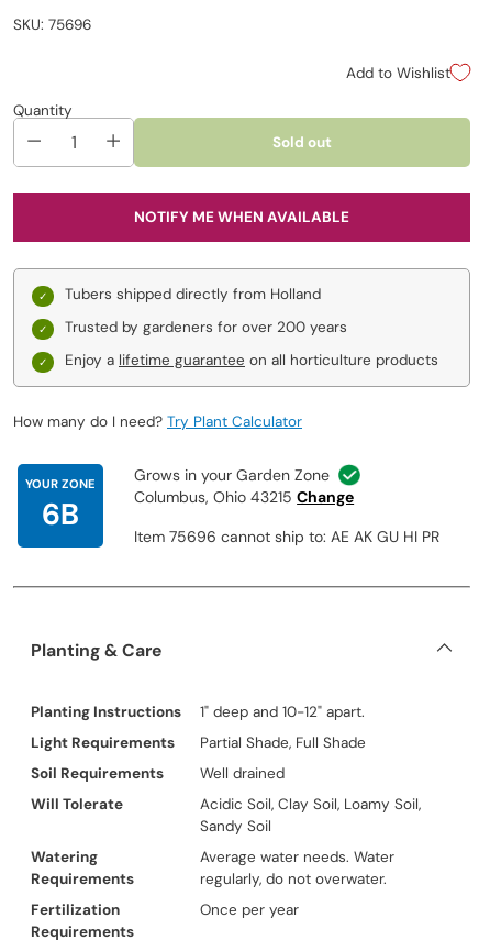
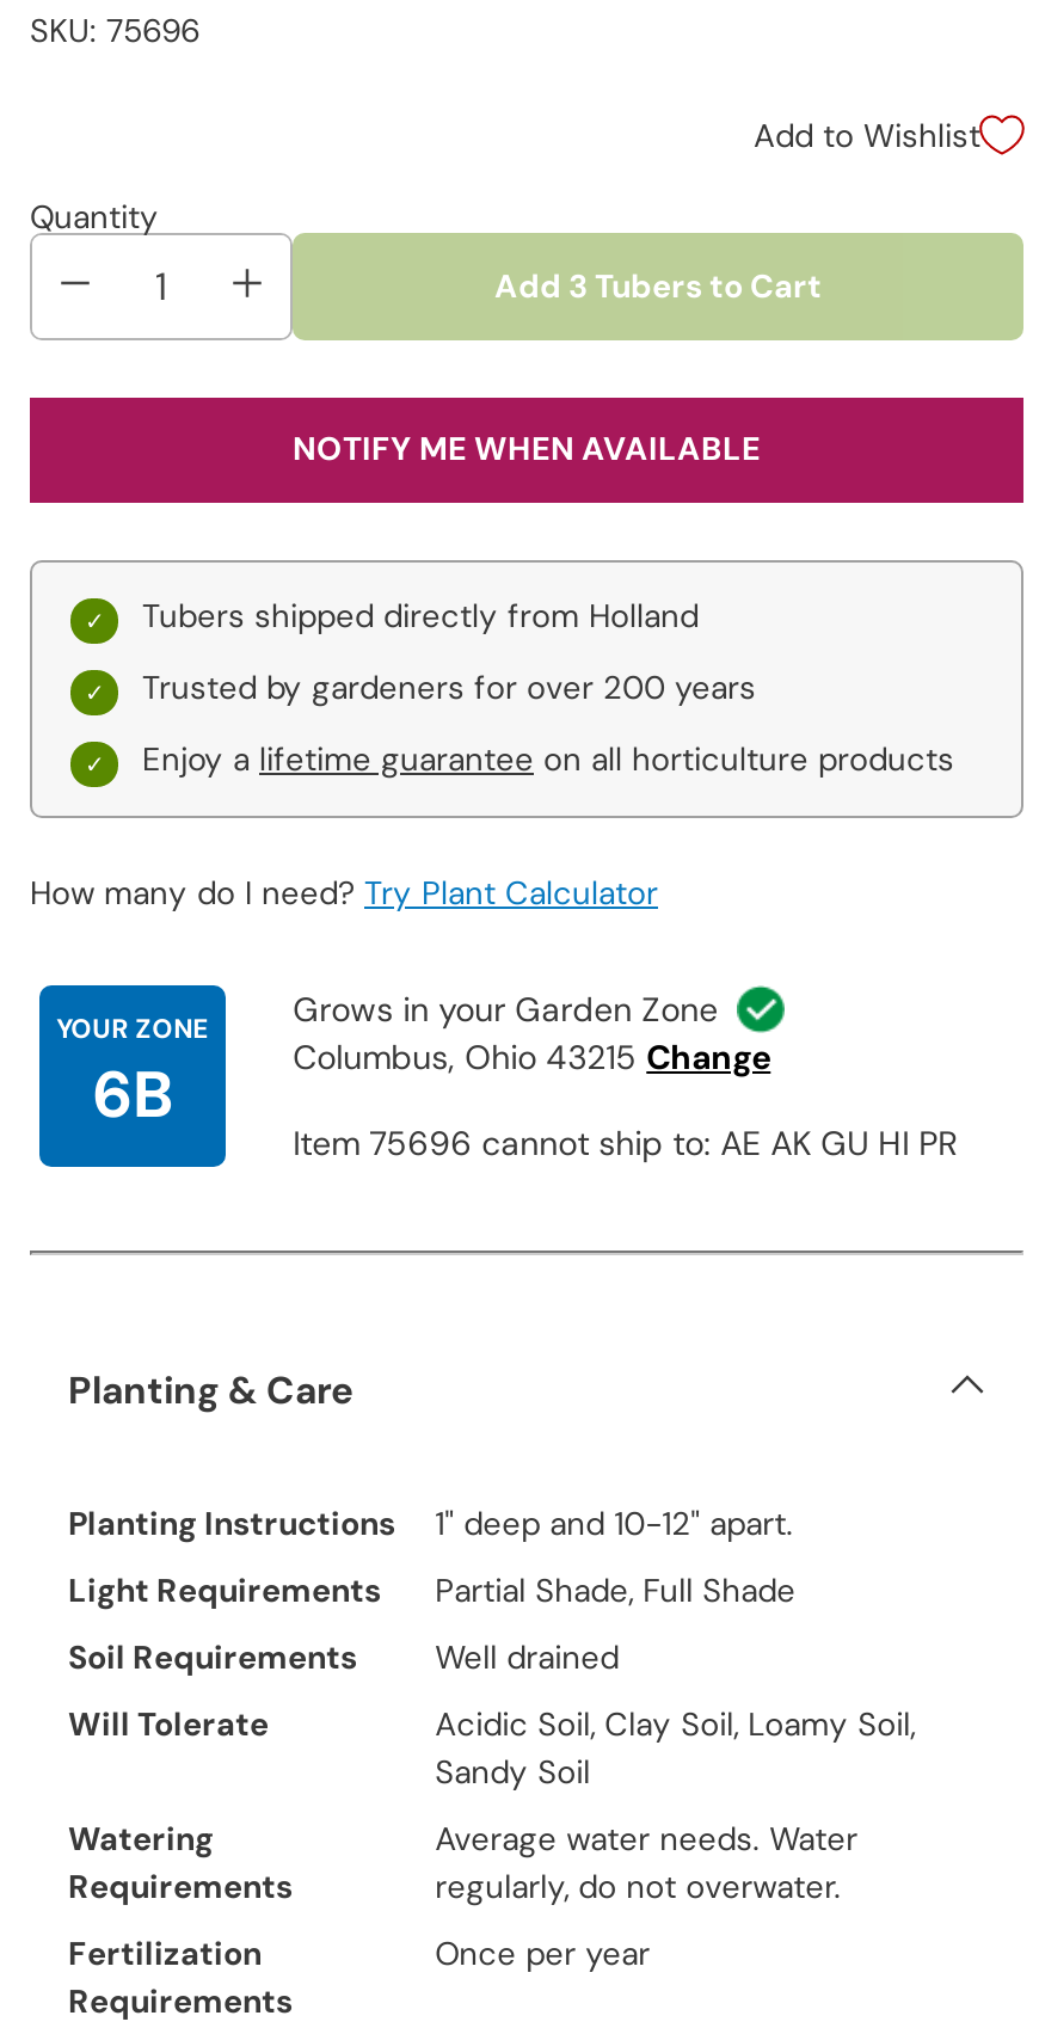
[272,132,332,151] Sold out -> [494,265,822,306] Add 3 Tubers to Cart

